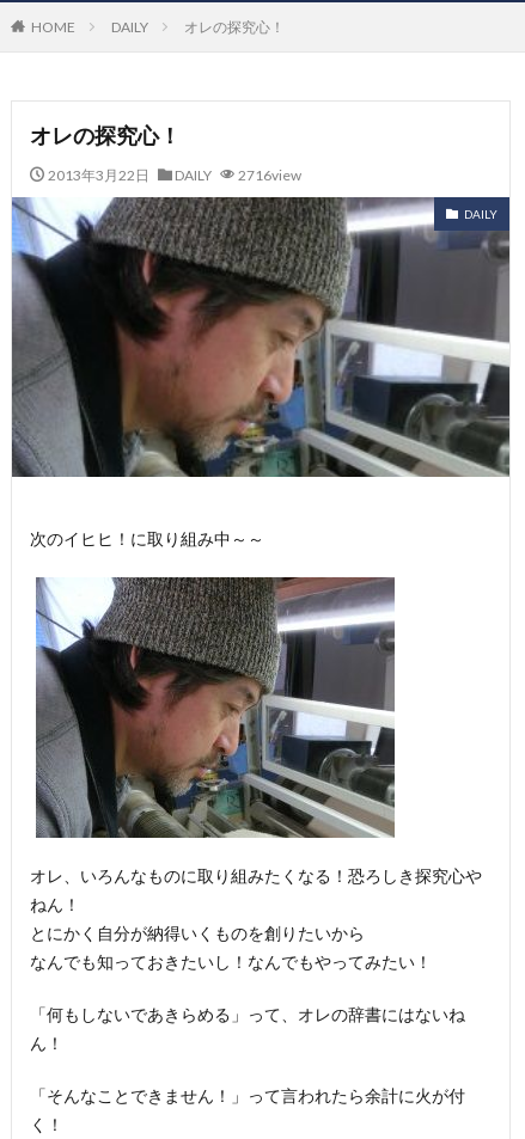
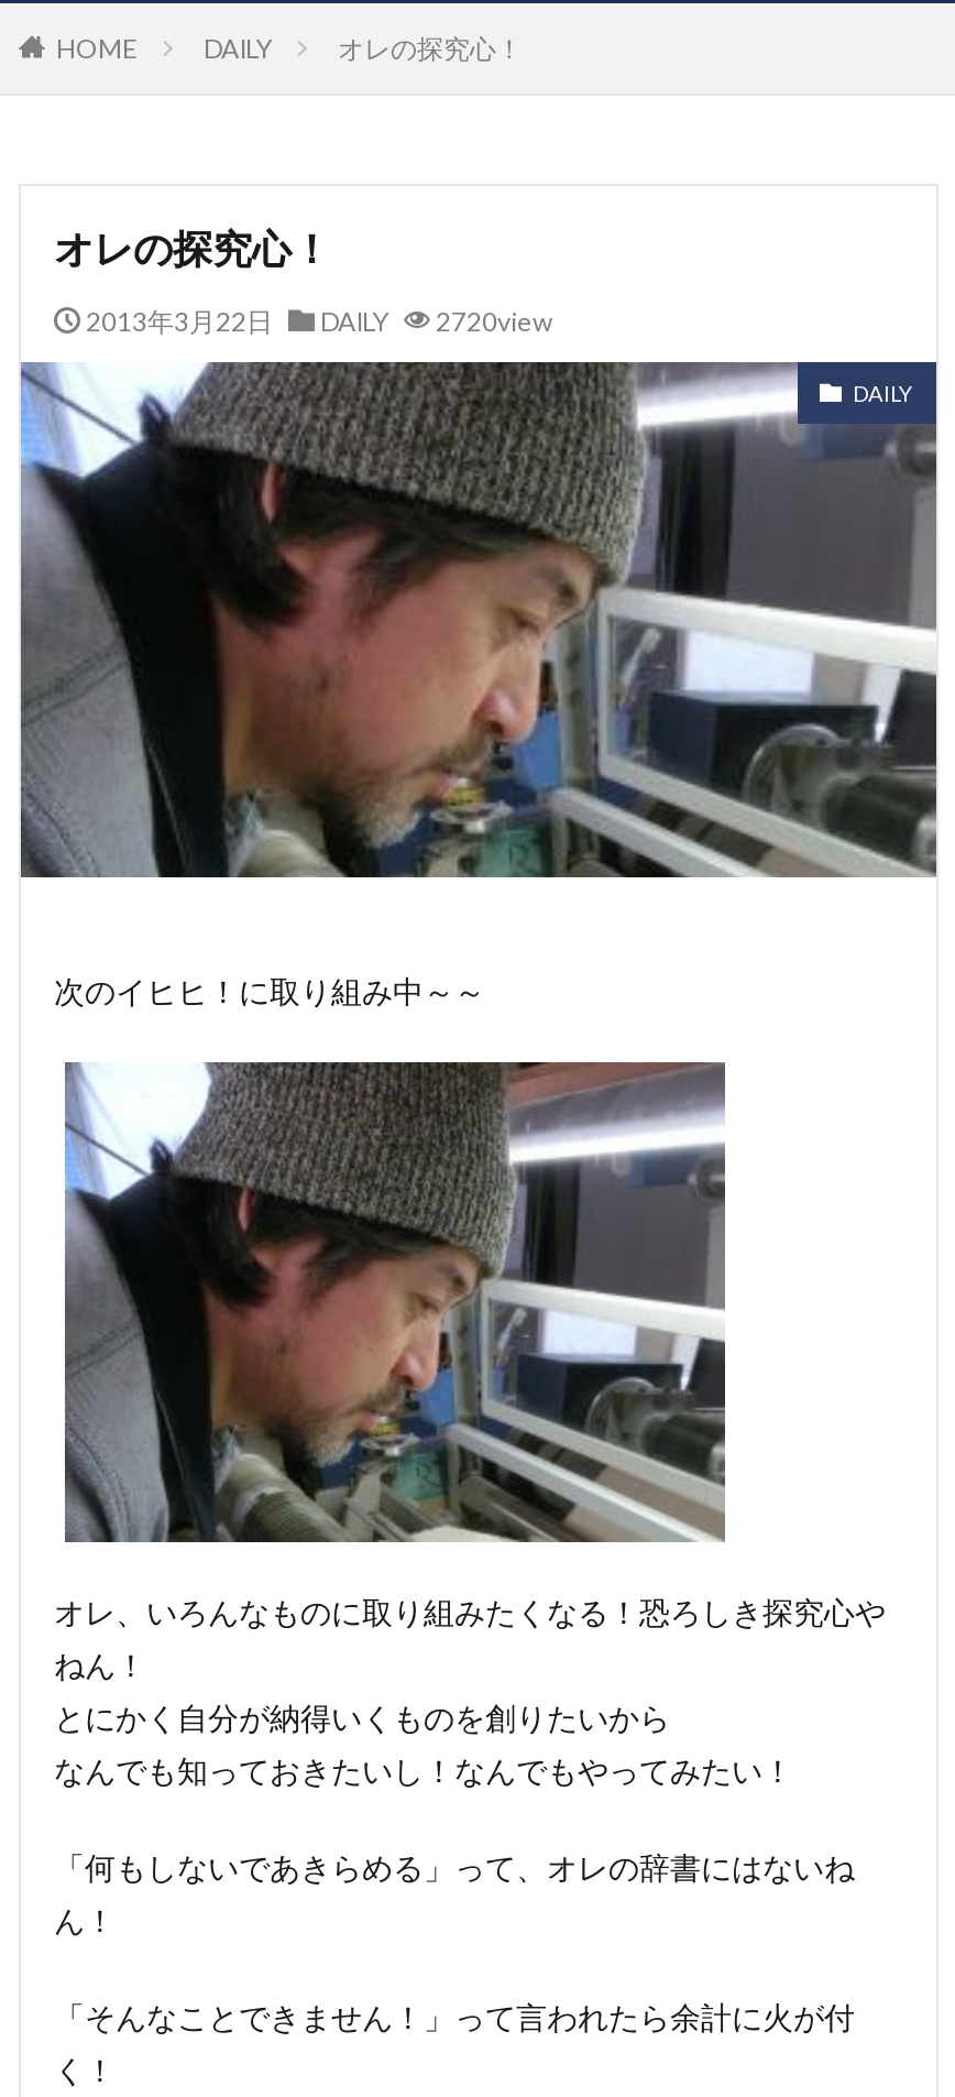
[47,167,301,182] 2013年3月22日 DAILY 2716view -> [86,307,552,334] 2013年3月22日 DAILY 2720view

